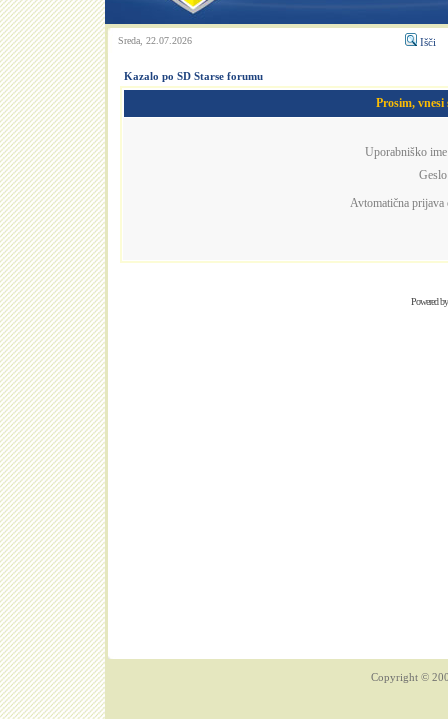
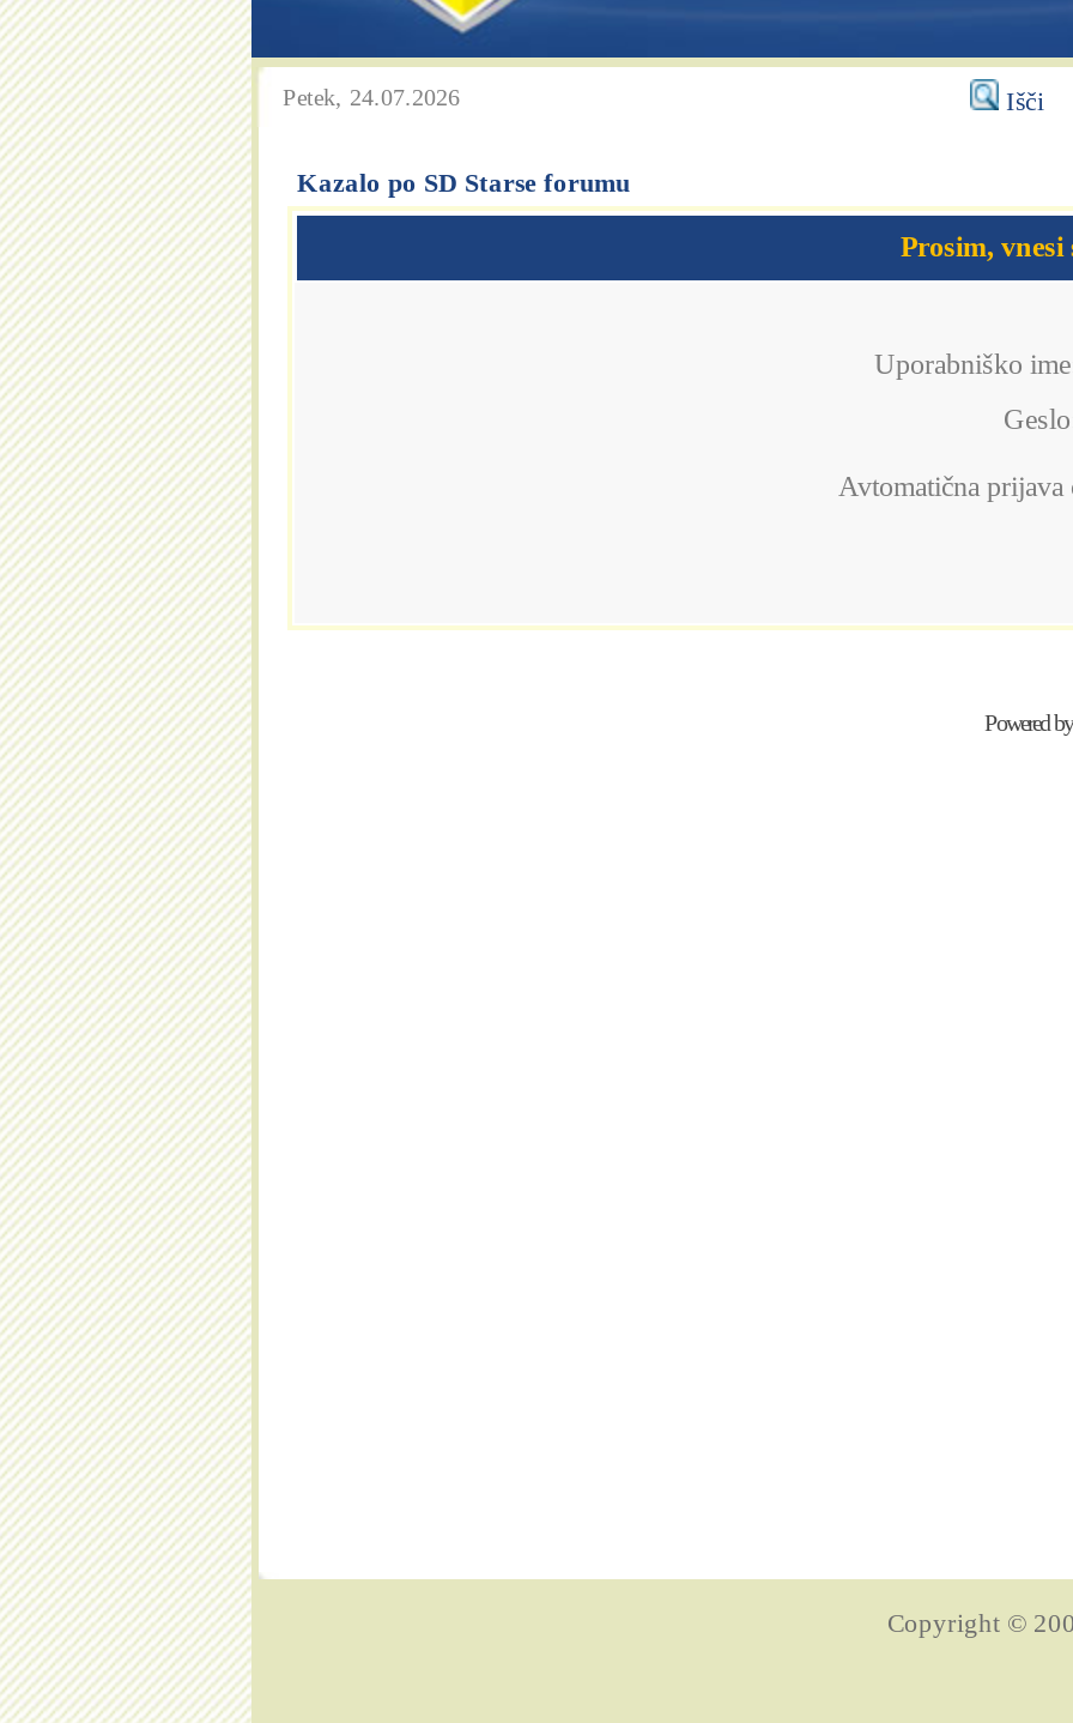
[118,35,192,46] Sreda, 22.07.2026 -> [283,84,460,110] Petek, 24.07.2026

